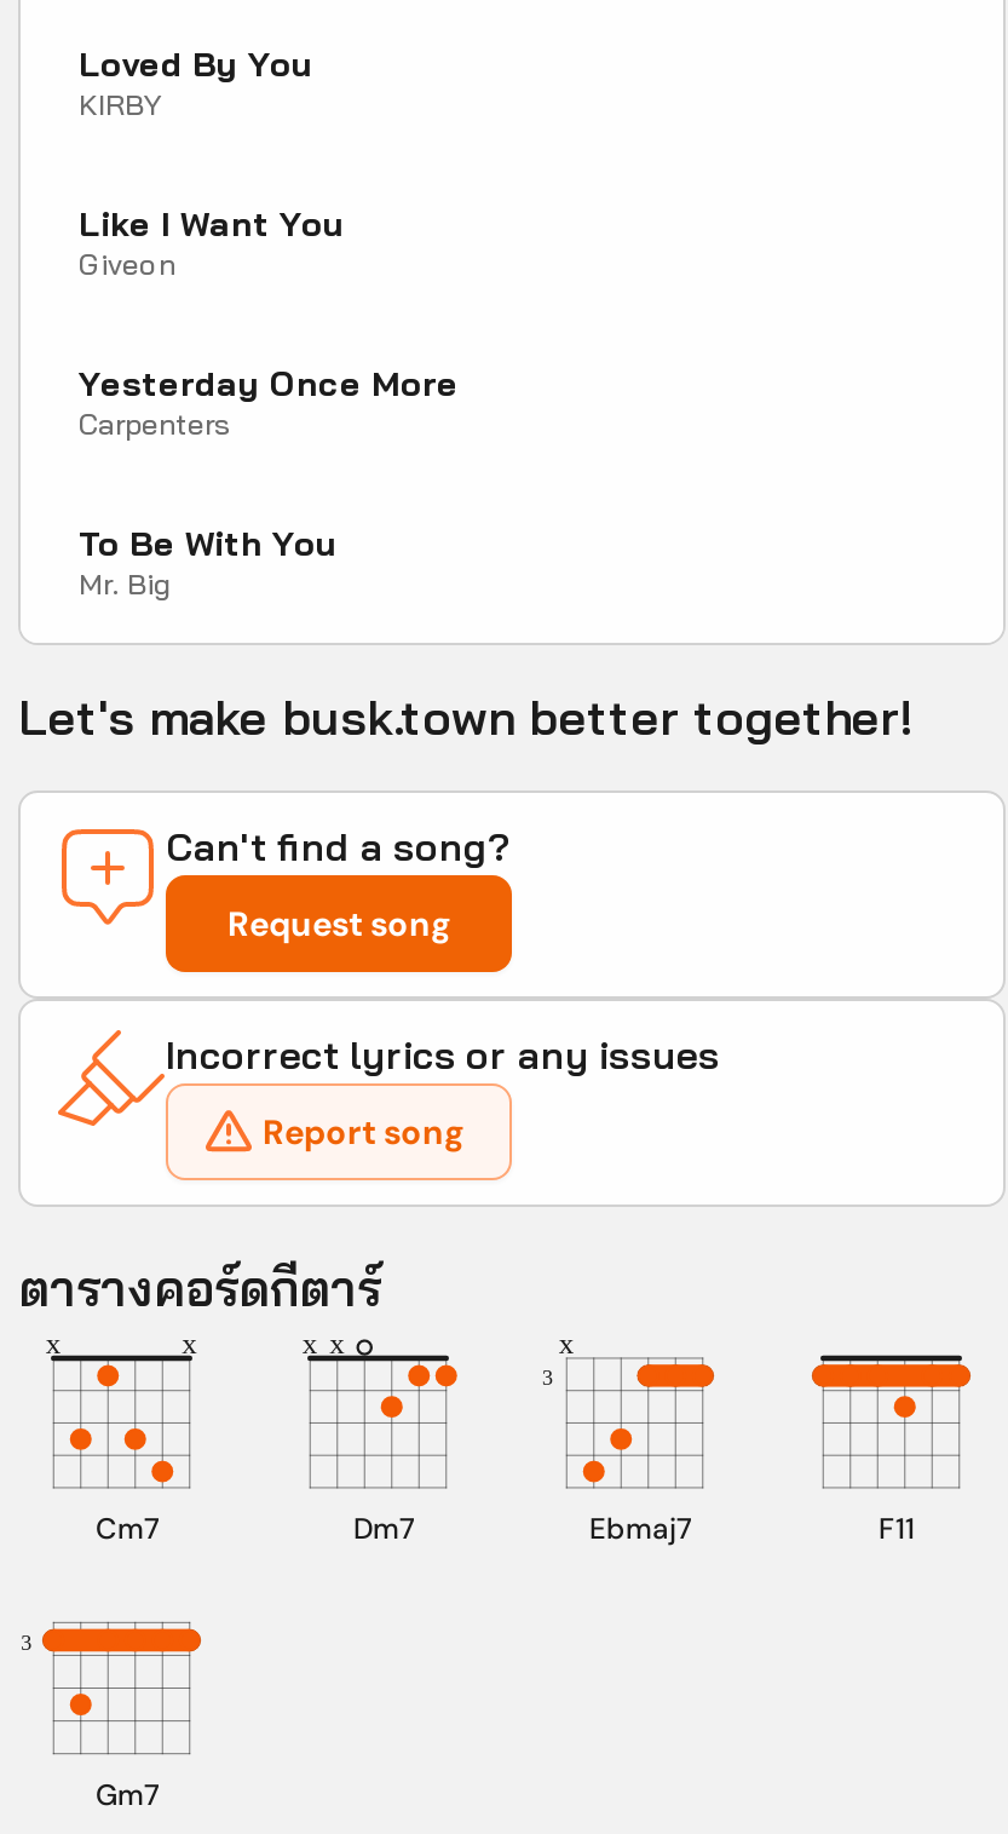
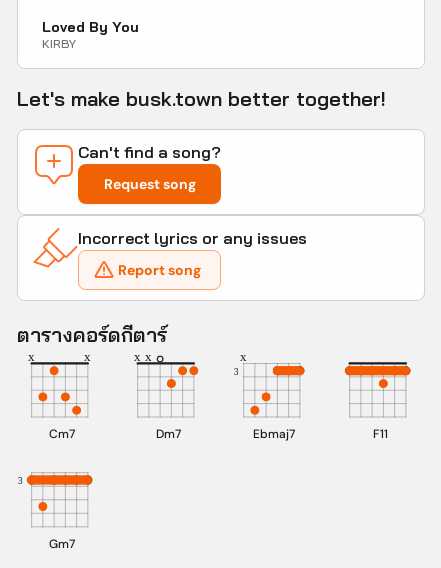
[79,202,459,602] Like I Want You | Giveon | Yesterday Once More | Carpenters | To Be With You | Mr. Big -> none

